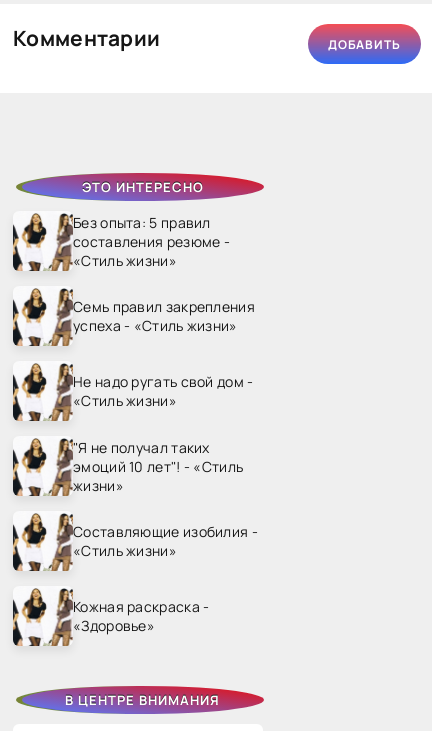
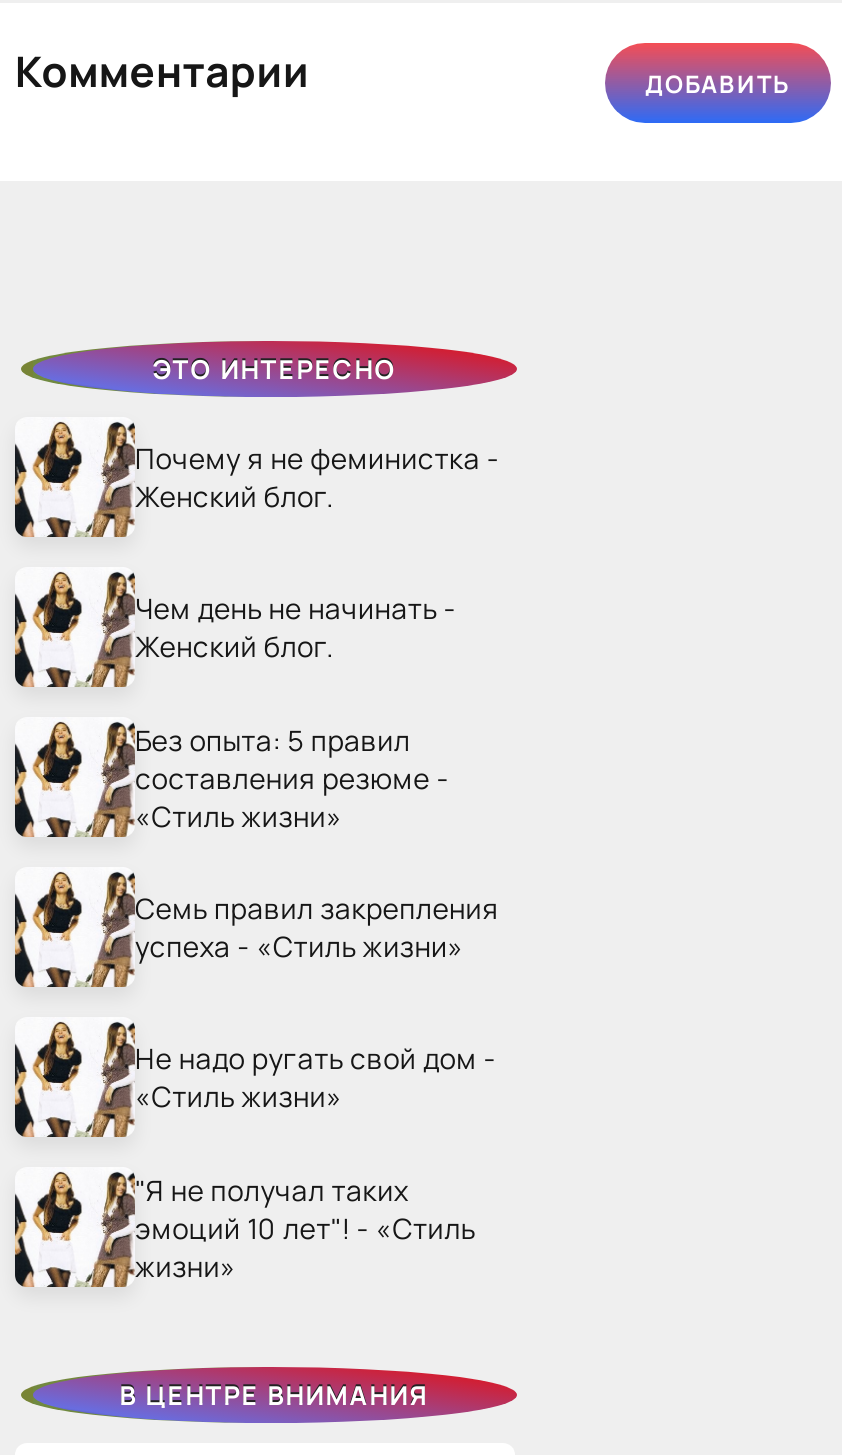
none -> [135,440,499,666] Почему я не феминистка - | Женский блог. | Чем день не начинать - | Женский блог.
moved [11,213,255,495] -> [11,721,499,1285]: [image] | Без опыта: 5 правил | составления резюме - | ... | эмоций 10 лет"! - «Стиль | жизни»
[73,522,258,635] Составляющие изобилия - | «Стиль жизни» | Кожная раскраска - | «Здоровье» -> none

